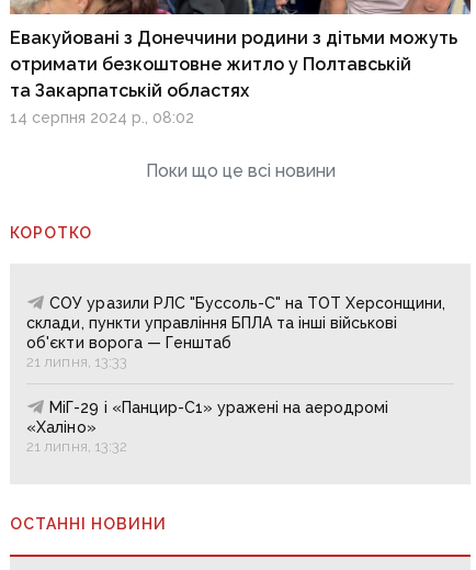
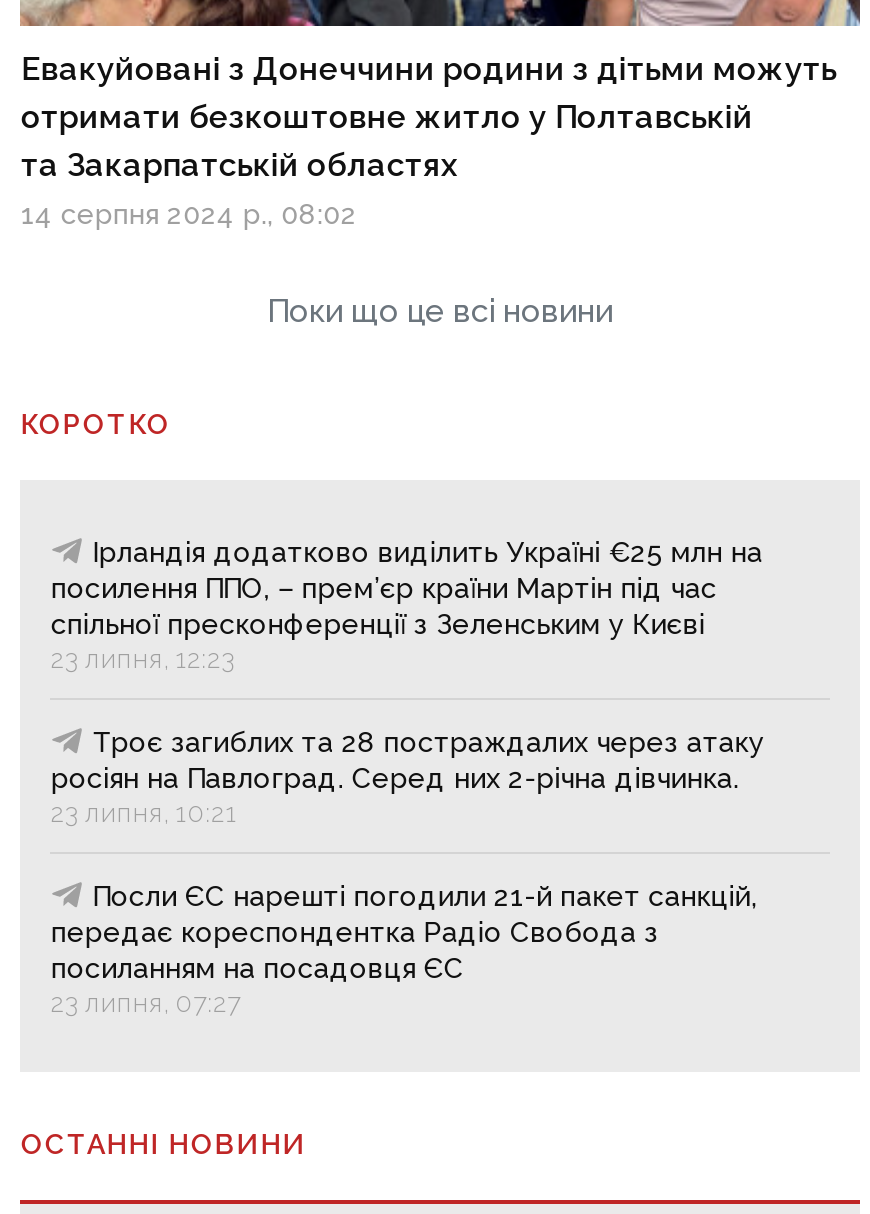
[27,295,446,455] СОУ уразили РЛС "Буссоль-С" на ТОТ Херсонщини, | склади, пункти управління БПЛА та інші військові | об'єкти ворога — Генштаб | 21 липня, 13:33 | МіГ-29 і «Панцир-С1» уражені на аеродромі | «Халіно» | 21 липня, 13:32 -> [51,536,765,1018] Ірландія додатково виділить Україні €25 млн на | посилення ППО, – прем’єр країни Мартін під час | спільної пресконференції з Зеленським у Києві | 23 липня, 12:23 | Троє загиблих та 28 постраждалих через атаку | росіян на Павлоград. Серед них 2-річна дівчинка. | 23 липня, 10:21 | Посли ЄС нарешті погодили 21-й пакет санкцій, | передає кореспондентка Радіо Свобода з | посиланням на посадовця ЄС | 23 липня, 07:27

